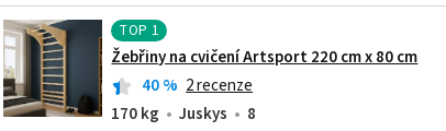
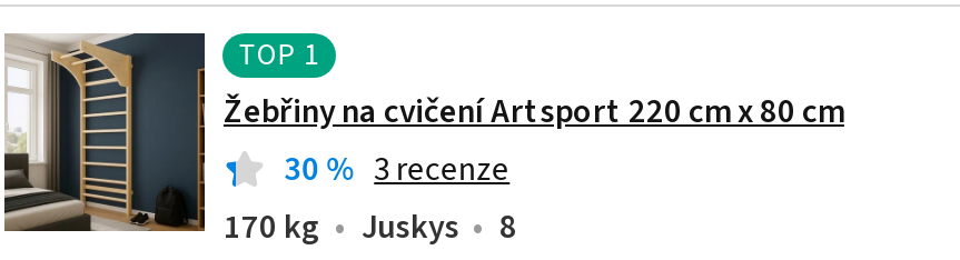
[141,75,253,98] 40% 2 recenze -> [284,145,510,192] 30% 3 recenze

